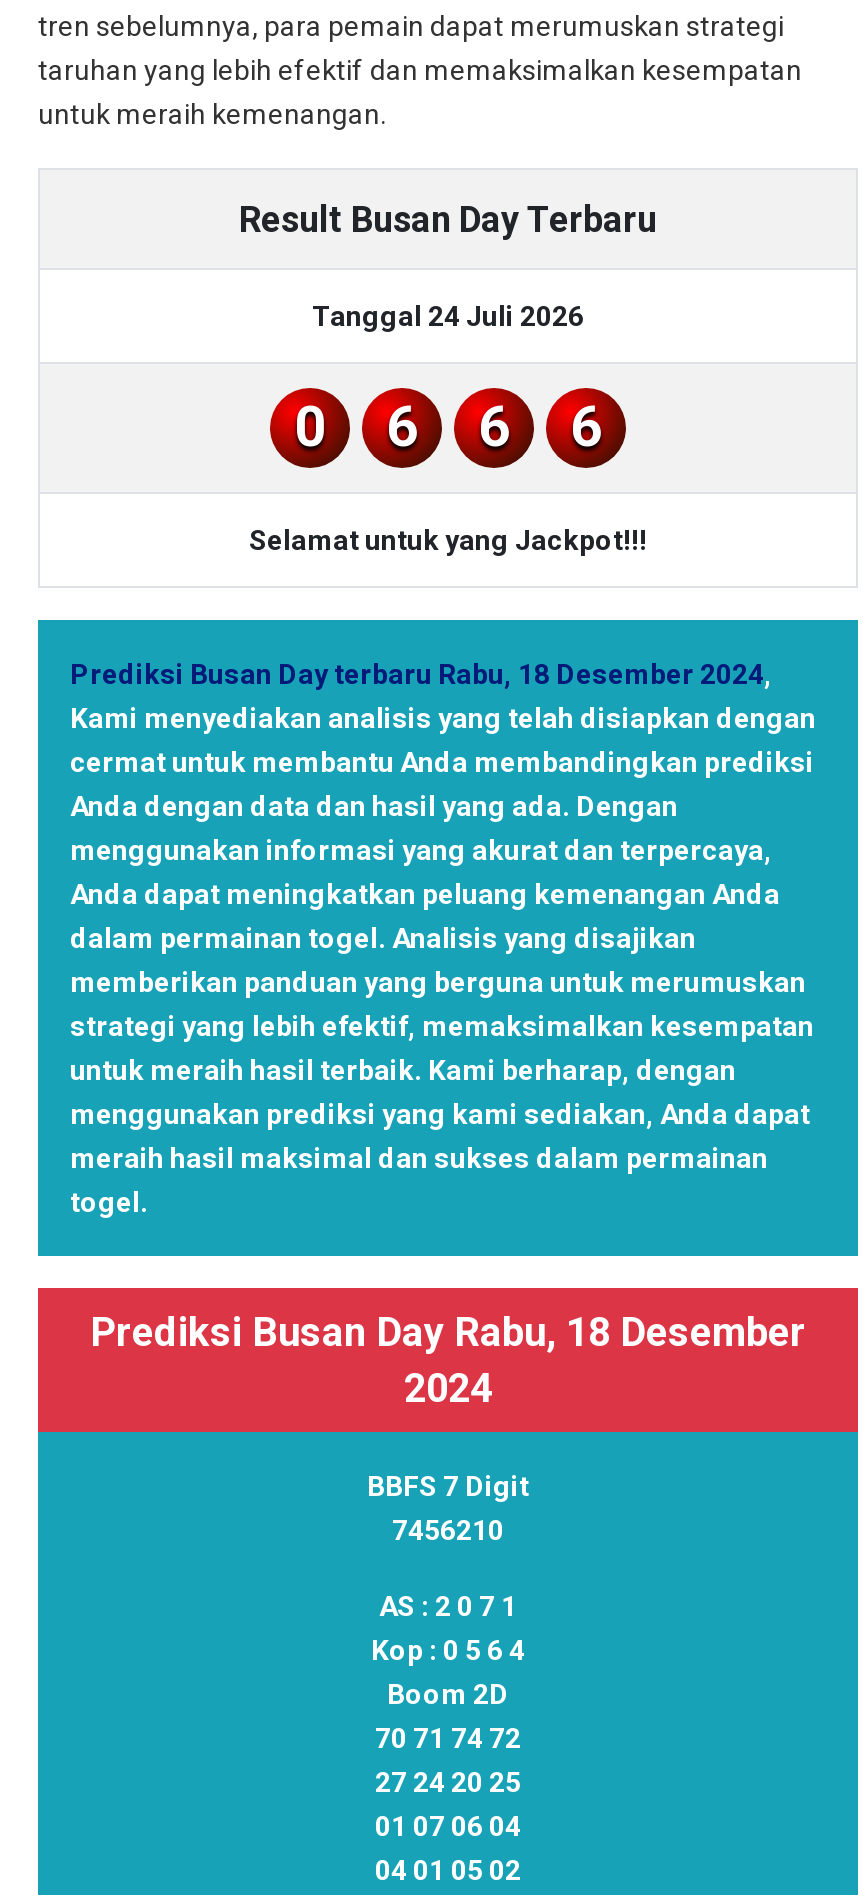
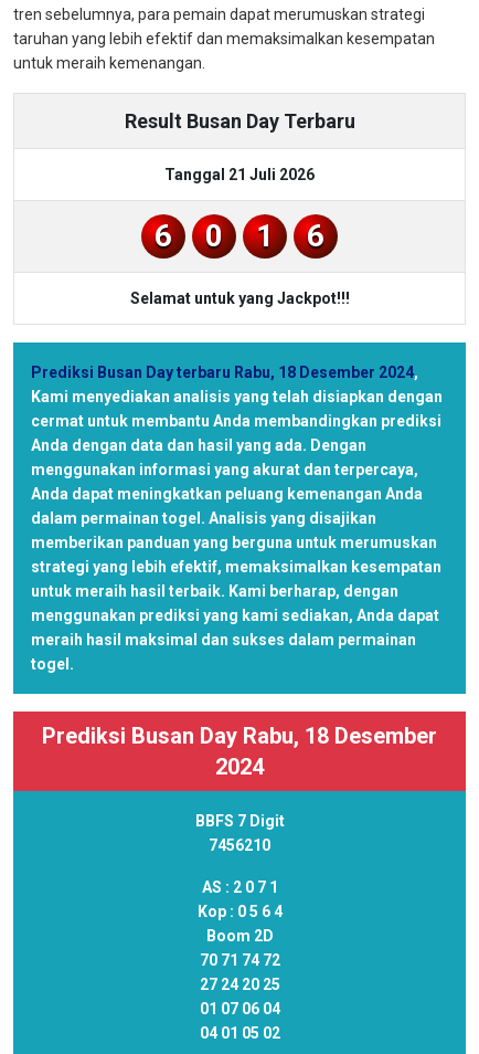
[294,299,584,459] Tanggal 24 Juli 2026 | 0 -> [164,165,315,183] Tanggal 21 Juli 2026
[478,393,510,459] 6 -> [205,217,274,254] 0 | 1

